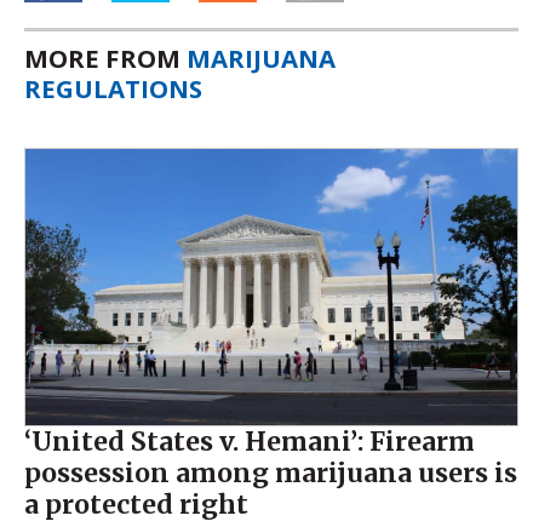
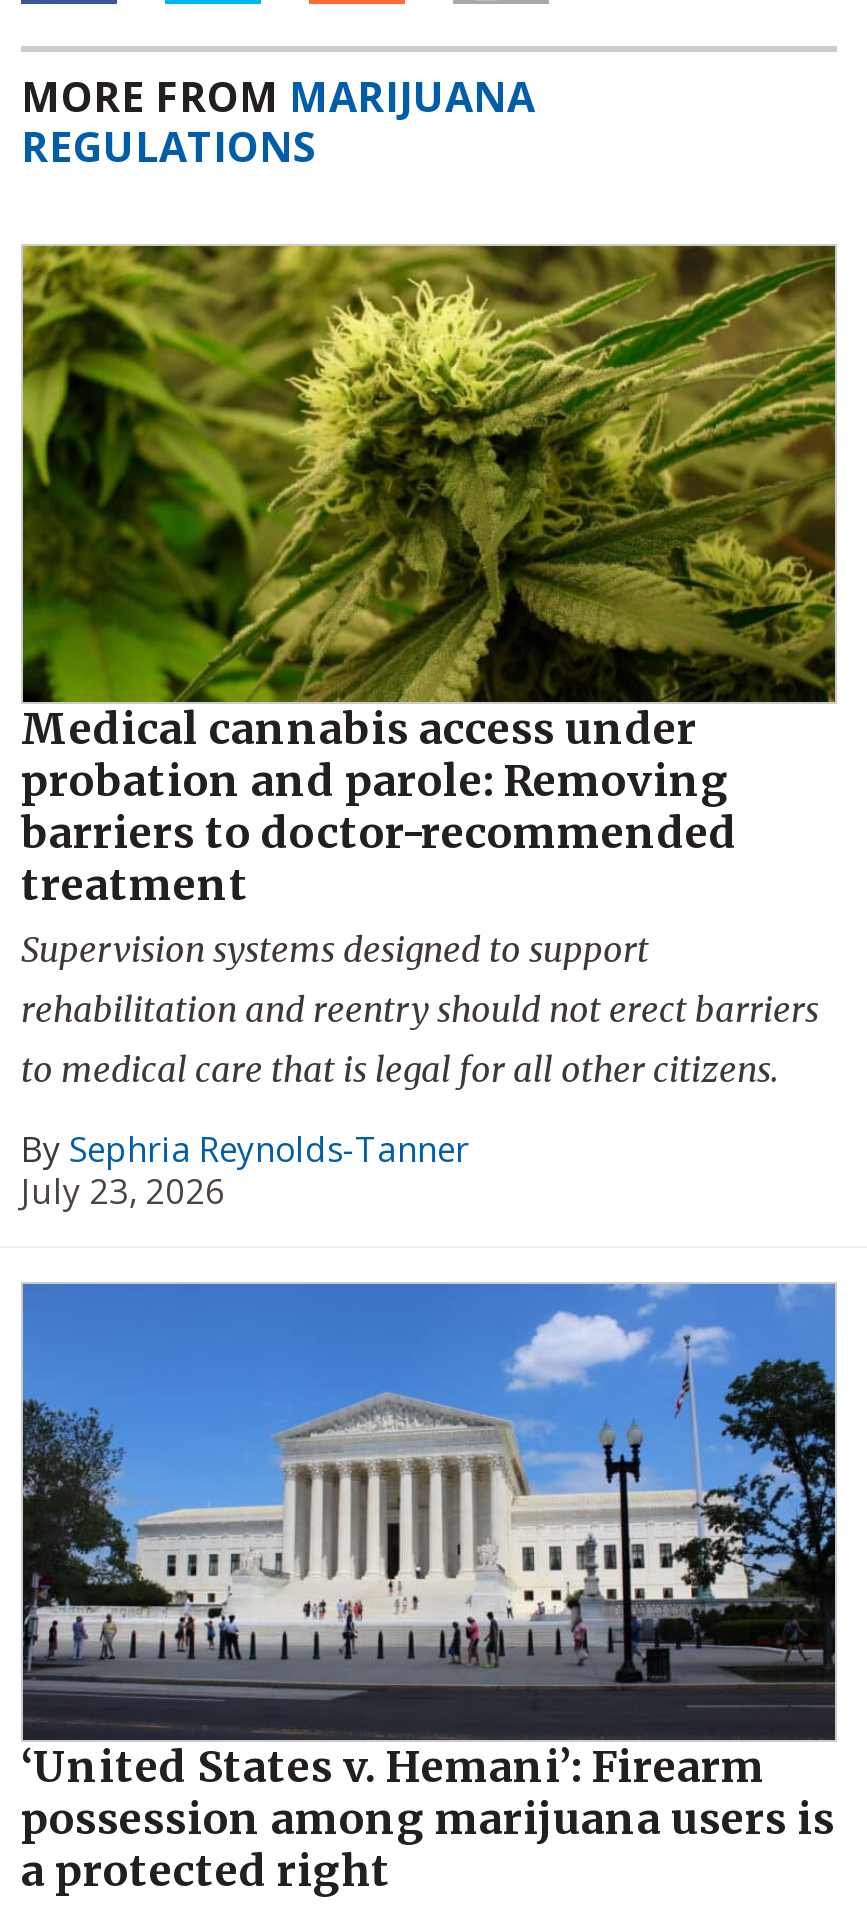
none -> [21,244,837,1214] [image] | Medical cannabis access under | probation and parole: Removing | barriers to doctor-recommended | treatment | Supervision systems designed to support | rehabilitation and reentry should not erect barriers | to medical care that is legal for all other citizens. | By Sephria Reynolds-Tanner | July 23, 2026

